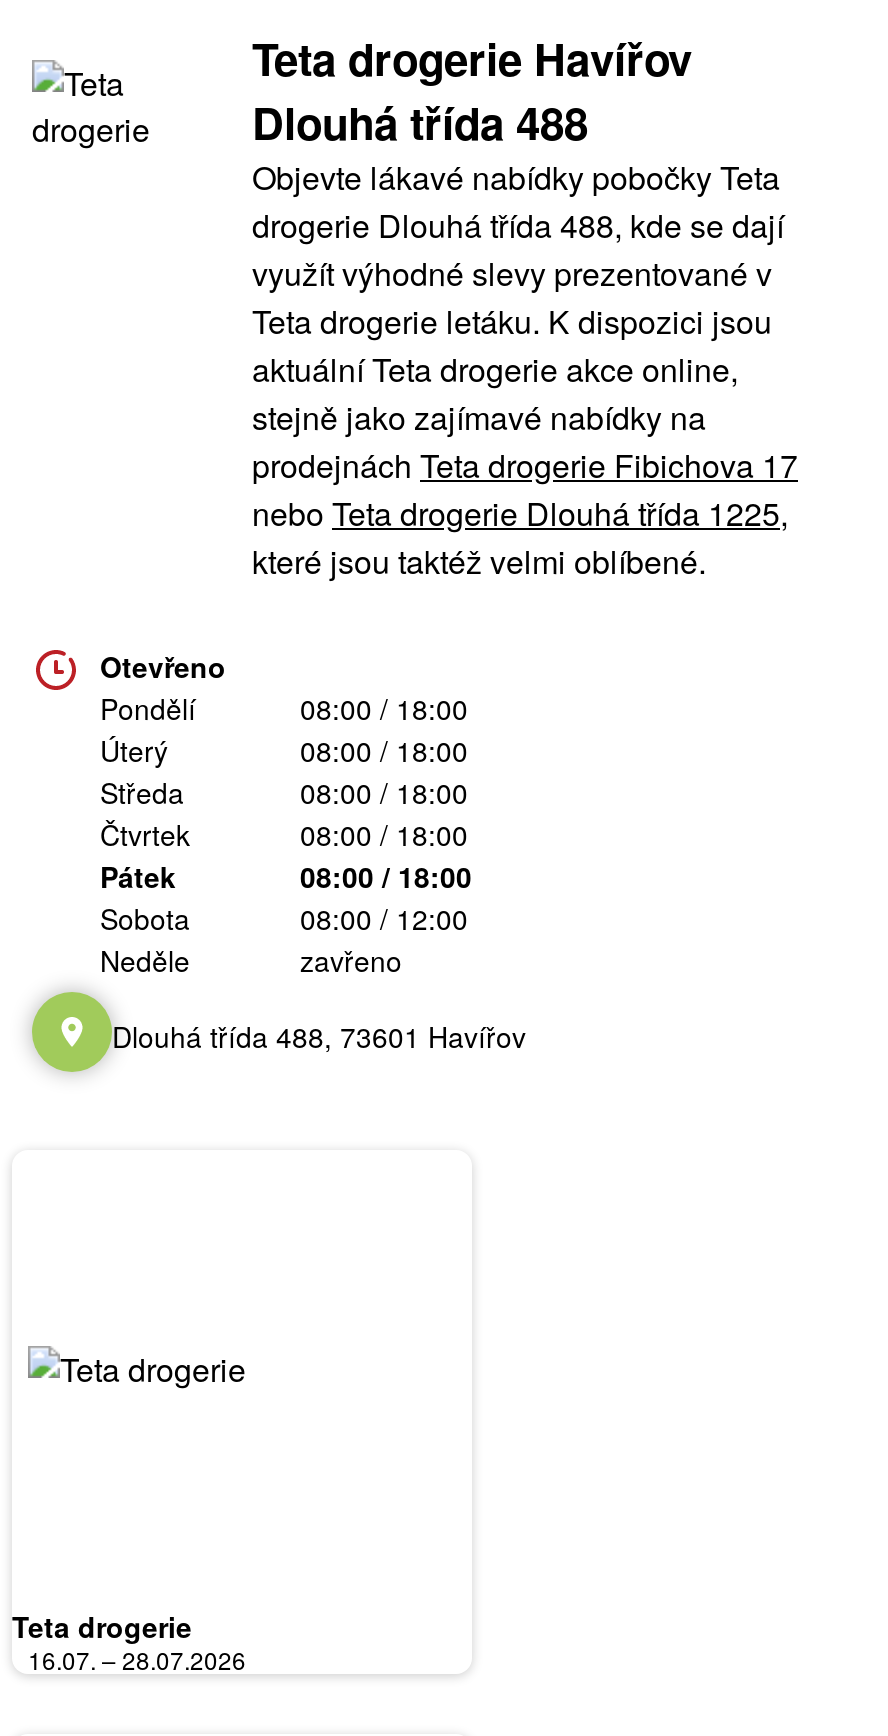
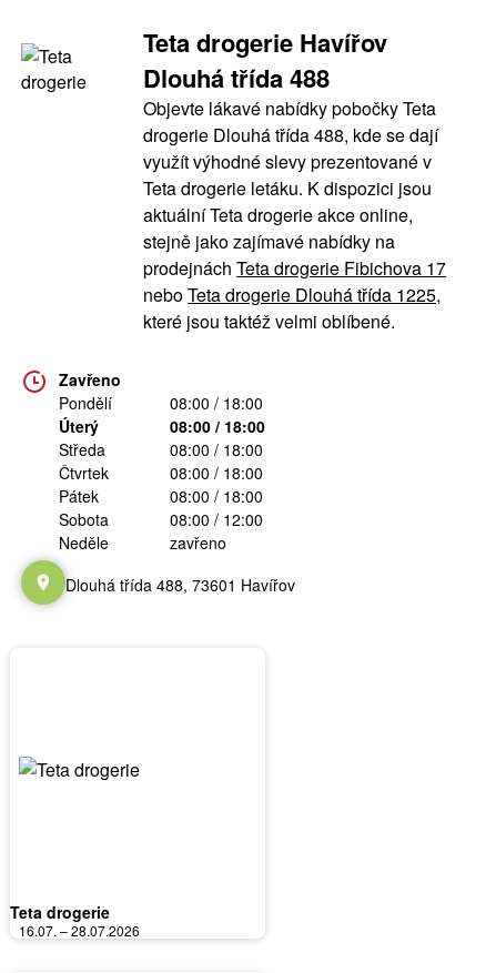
[100,646,226,686] Otevřeno -> [59,368,121,390] Zavřeno

